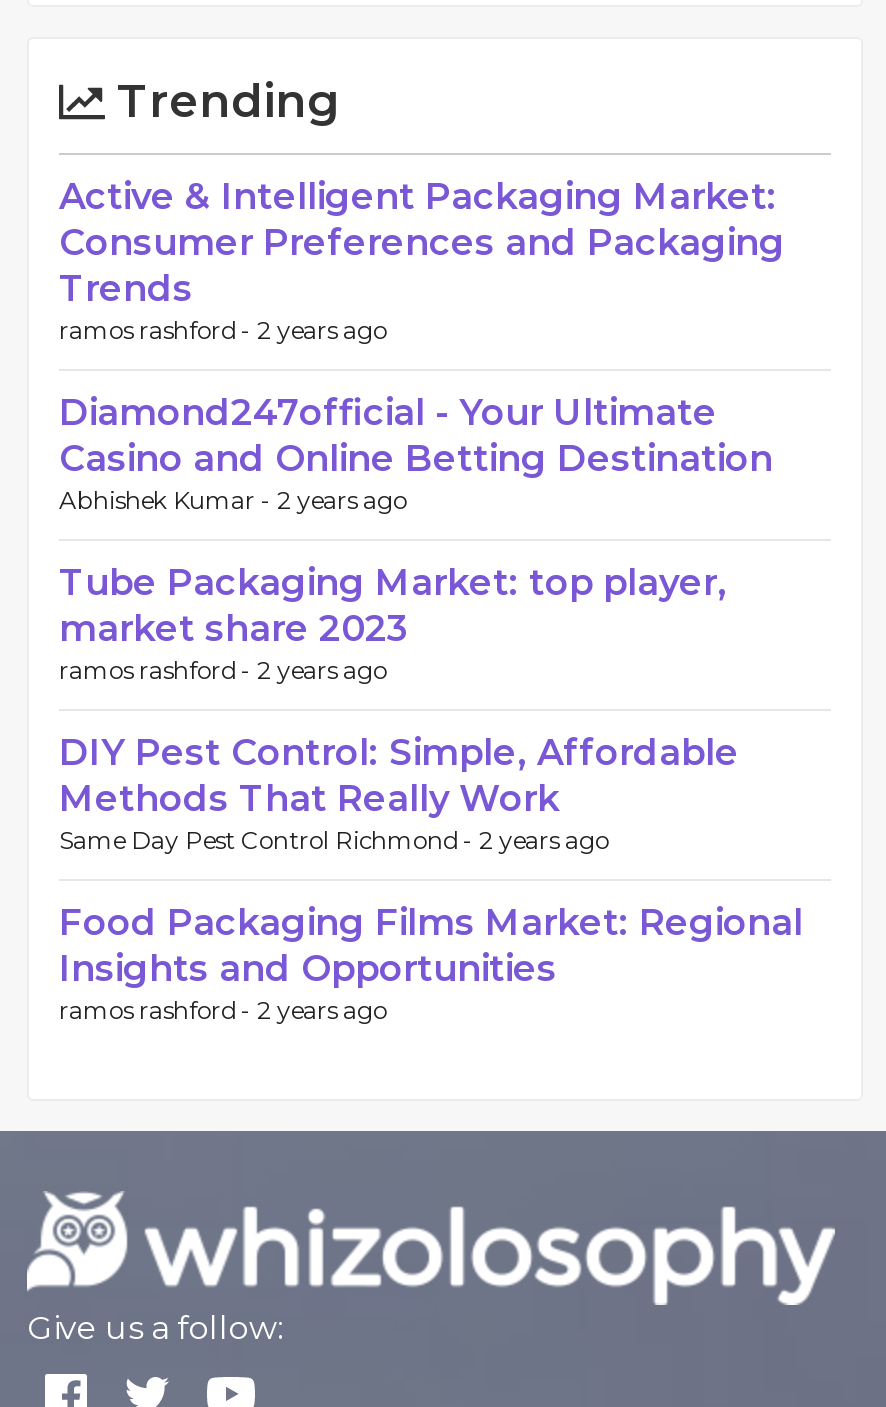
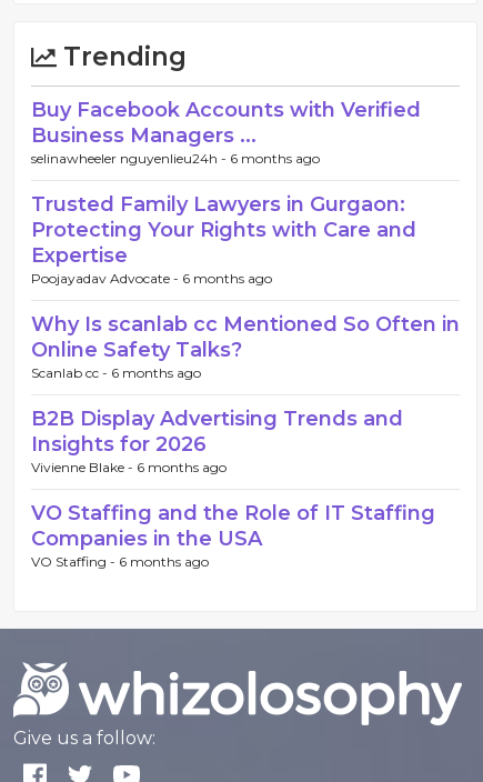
[59,175,785,345] Active & Intelligent Packaging Market: | Consumer Preferences and Packaging | Trends | ramos rashford - 2 years ago -> [31,98,421,167] Buy Facebook Accounts with Verified | Business Managers ... | selinawheeler nguyenlieu24h - 6 months ago
[59,391,773,515] Diamond247official - Your Ultimate | Casino and Online Betting Destination | Abhishek Kumar - 2 years ago -> [31,192,416,287] Trusted Family Lawyers in Gurgaon: | Protecting Your Rights with Care and | Expertise | Poojayadav Advocate - 6 months ago
[59,561,727,685] Tube Packaging Market: top player, | market share 2023 | ramos rashford - 2 years ago -> [31,312,460,381] Why Is scanlab cc Mentioned So Often in | Online Safety Talks? | Scanlab cc - 6 months ago
[59,731,739,855] DIY Pest Control: Simple, Affordable | Methods That Really Work | Same Day Pest Control Richmond - 2 years ago -> [31,407,403,475] B2B Display Advertising Trends and | Insights for 2026 | Vivienne Blake - 6 months ago
[59,901,803,1025] Food Packaging Films Market: Regional | Insights and Opportunities | ramos rashford - 2 years ago -> [31,501,435,570] VO Staffing and the Role of IT Staffing | Companies in the USA | VO Staffing - 6 months ago

